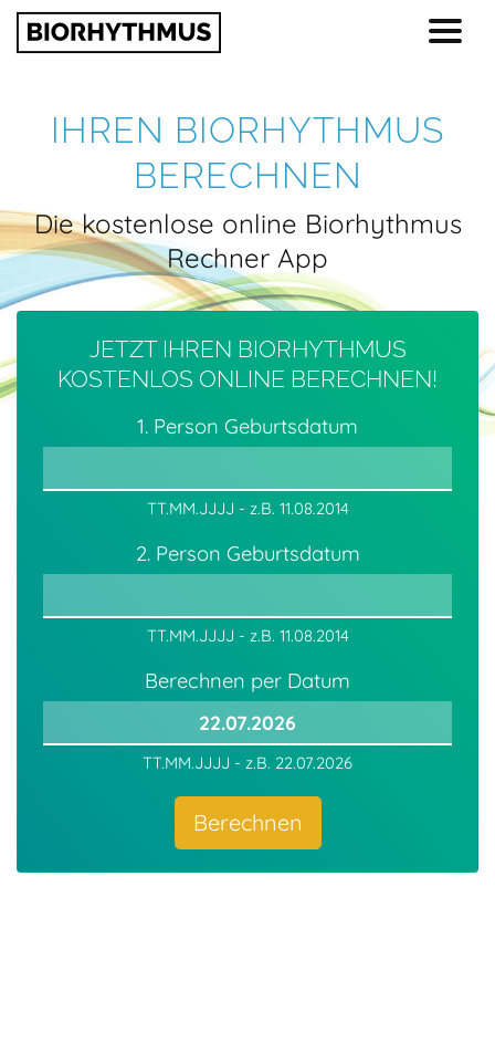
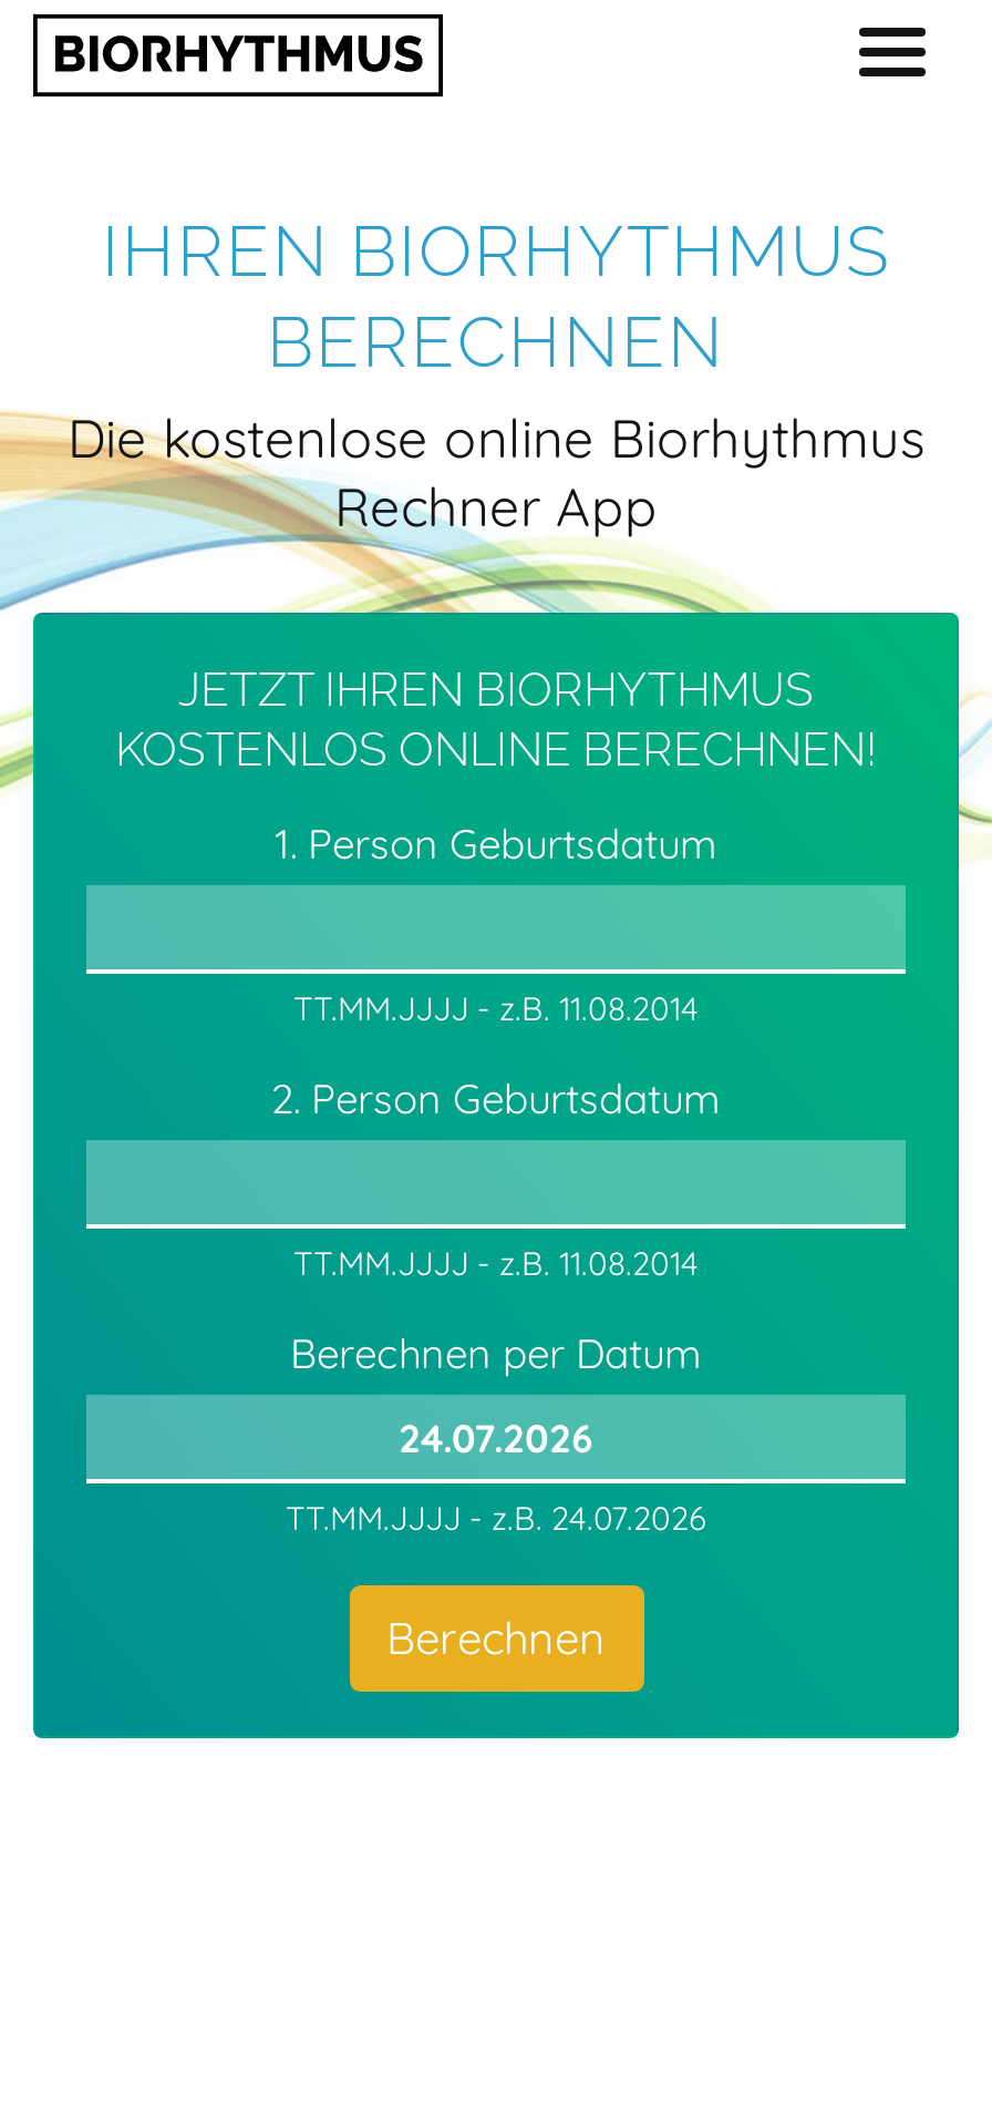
[143,752,352,773] TT.MM.JJJJ - z.B. 22.07.2026 -> [286,1497,706,1539] TT.MM.JJJJ - z.B. 24.07.2026

